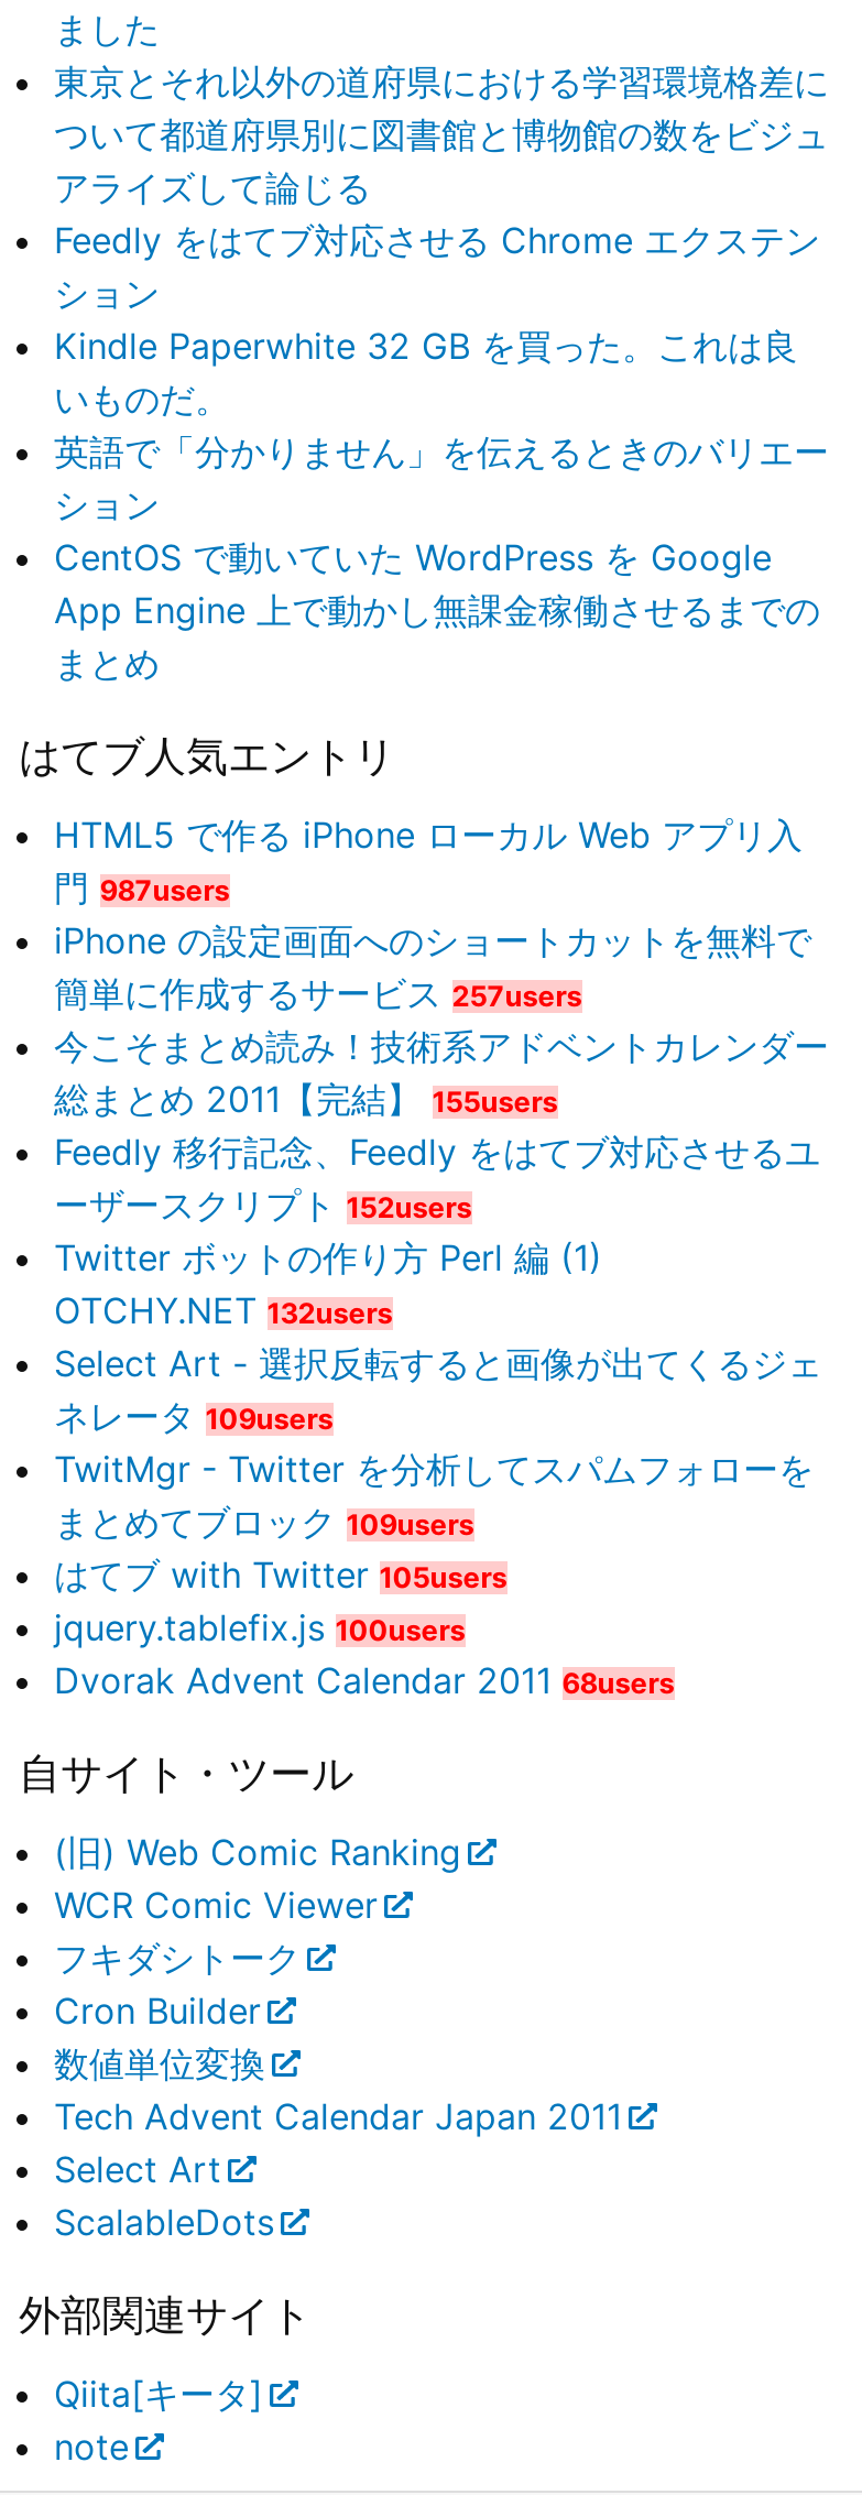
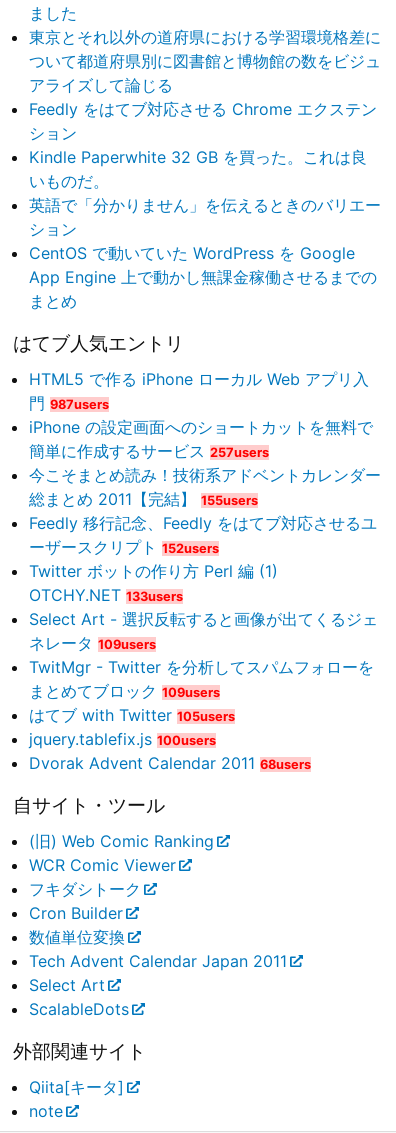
[54,1289,393,1333] OTCHY.NET 132users -> [29,585,183,605] OTCHY.NET 133users

